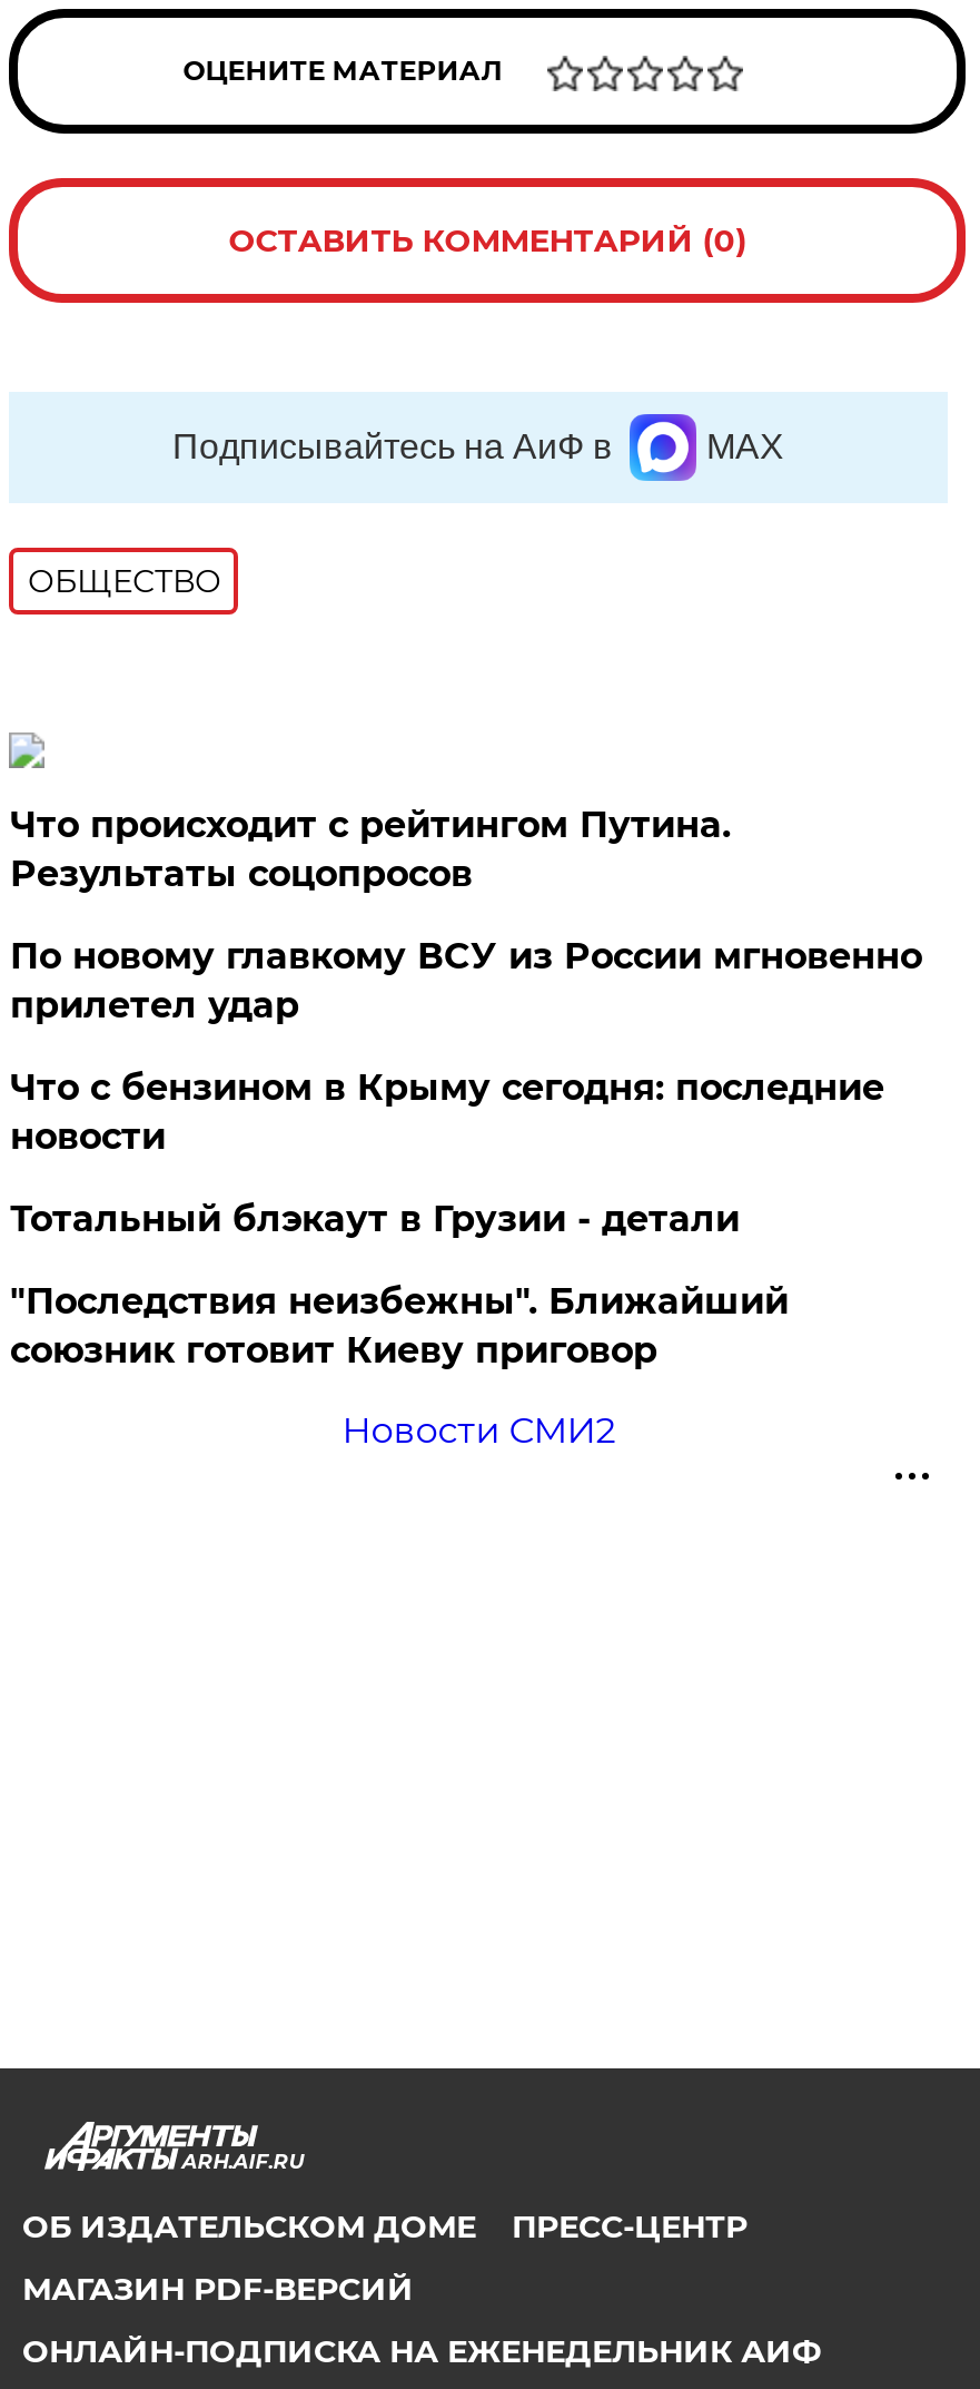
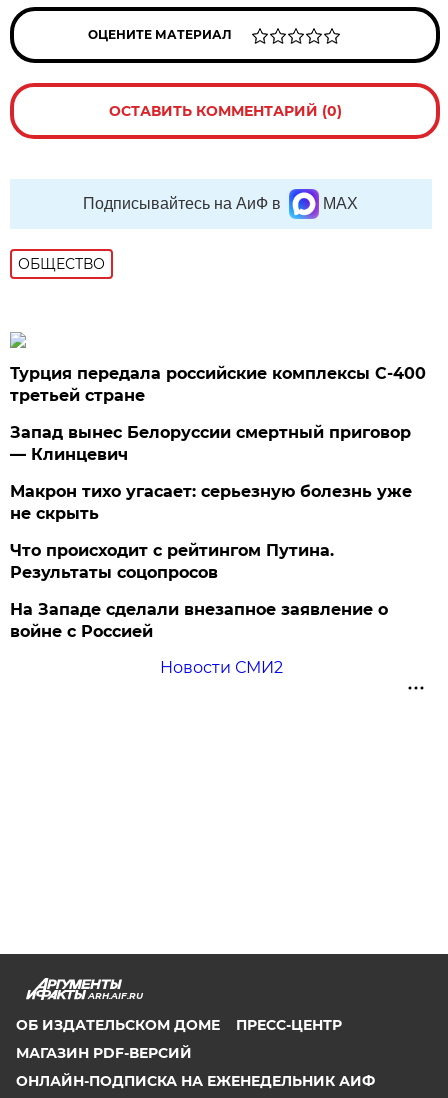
none -> [10,364,426,523] Турция передала российские комплексы С-400 | третьей стране | Запад вынес Белоруссии смертный приговор | — Клинцевич | Макрон тихо угасает: серьезную болезнь уже | не скрыть
moved [10,804,731,895] -> [10,541,334,582]: Что происходит с рейтингом Путина. | Результаты соцопросов
[10,935,922,1372] По новому главкому ВСУ из России мгновенно | прилетел удар | Что с бензином в Крыму сегодня: последние | новости | Тотальный блэкаут в Грузии - детали | "Последствия неизбежны". Ближайший | союзник готовит Киеву приговор -> [10,600,388,641] На Западе сделали внезапное заявление о | войне с Россией

